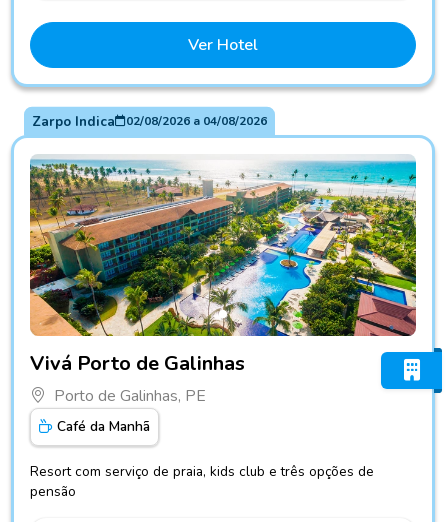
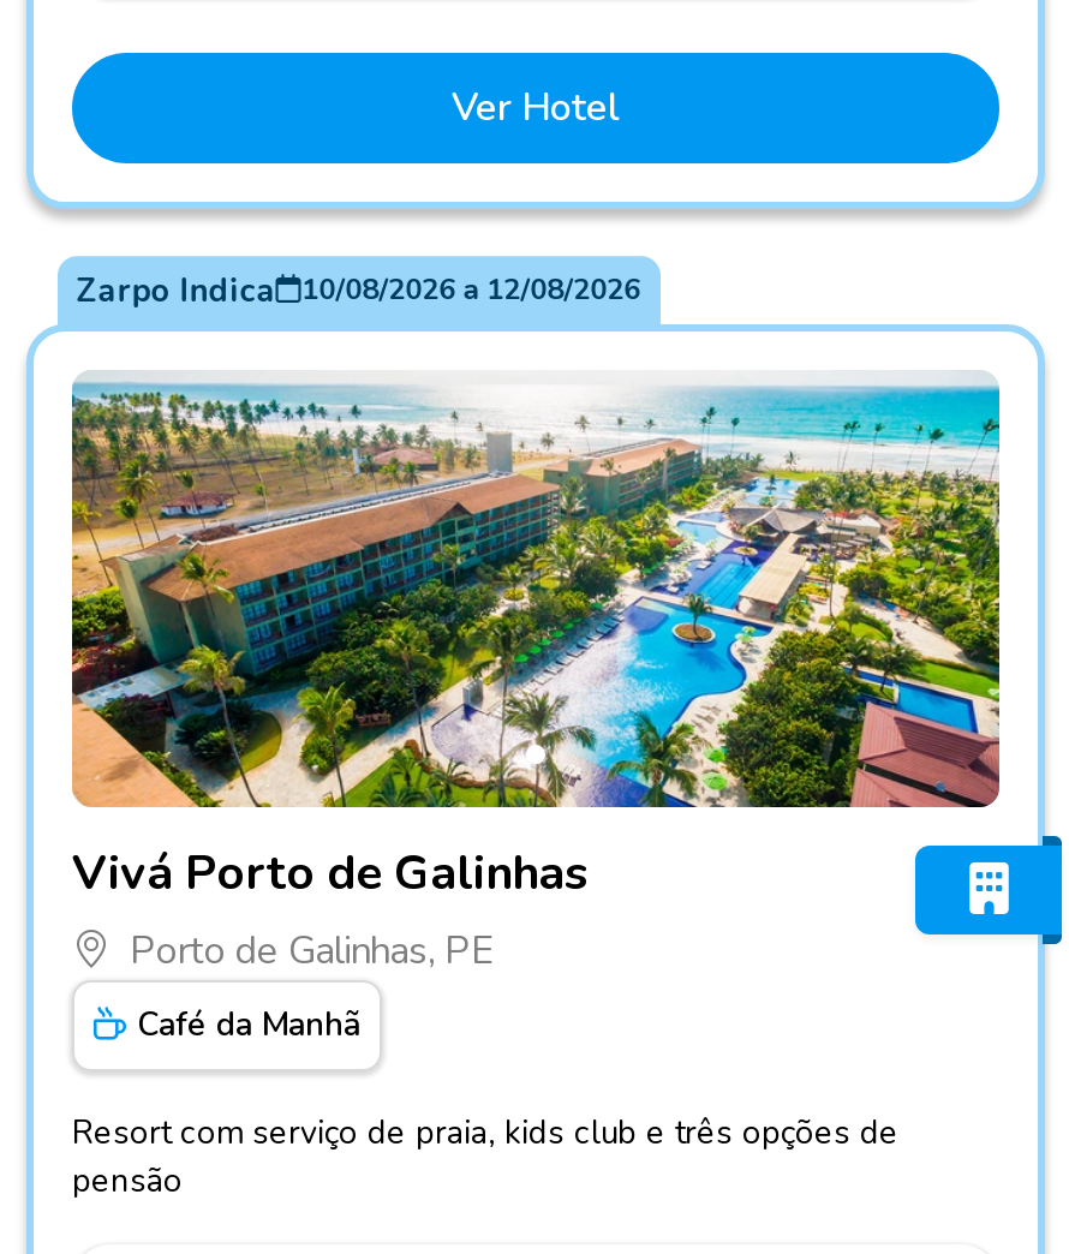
[32,111,267,130] Zarpo Indica 02/08/2026 a 04/08/2026 -> [76,267,641,313] Zarpo Indica 10/08/2026 a 12/08/2026

